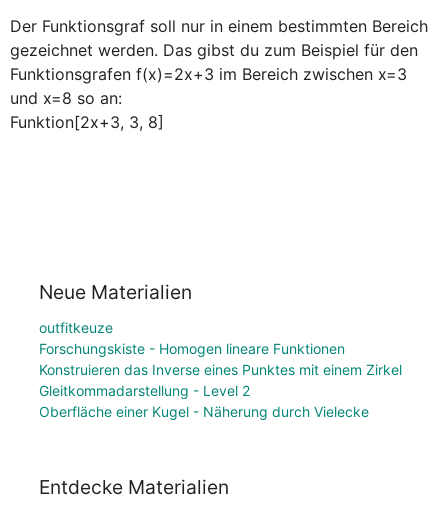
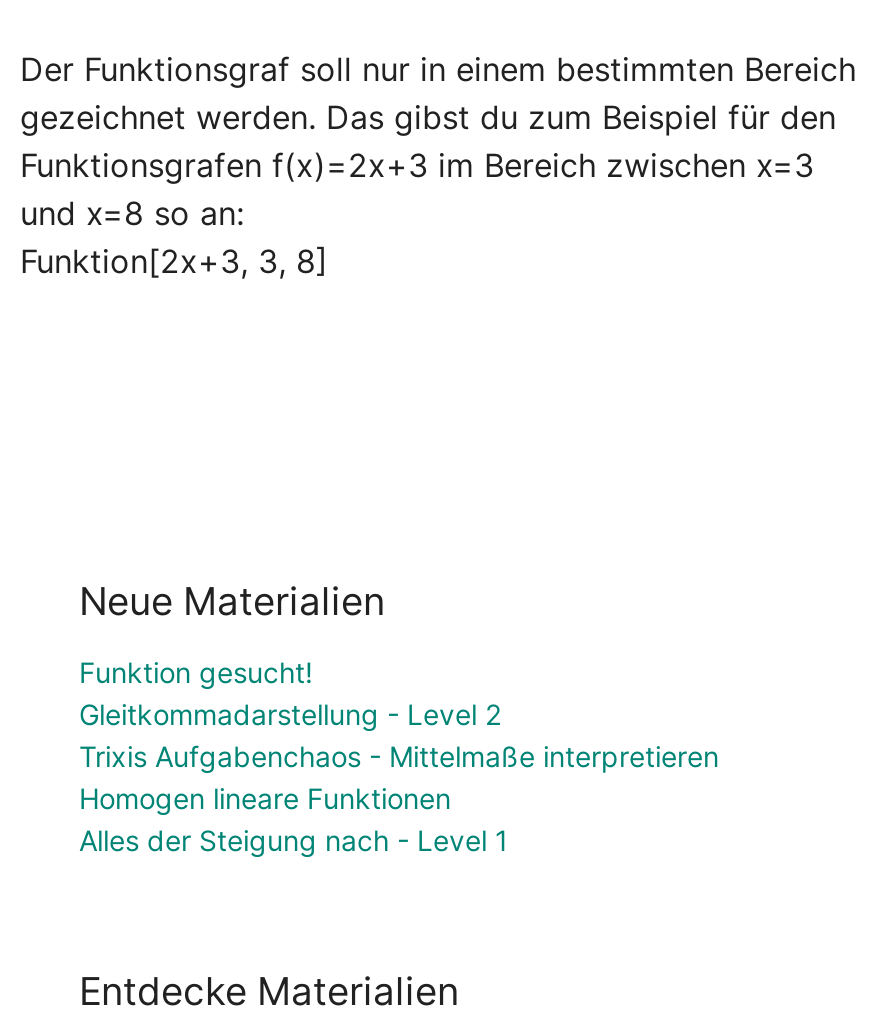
[39,319,402,378] outfitkeuze | Forschungskiste - Homogen lineare Funktionen | Konstruieren das Inverse eines Punktes mit einem Zirkel -> [79,655,313,689] Funktion gesucht!
moved [39,382,250,399] -> [79,697,501,731]: Gleitkommadarstellung - Level 2
[39,403,369,420] Oberfläche einer Kugel - Näherung durch Vielecke -> [79,739,719,857] Trixis Aufgabenchaos - Mittelmaße interpretieren | Homogen lineare Funktionen | Alles der Steigung nach - Level 1

